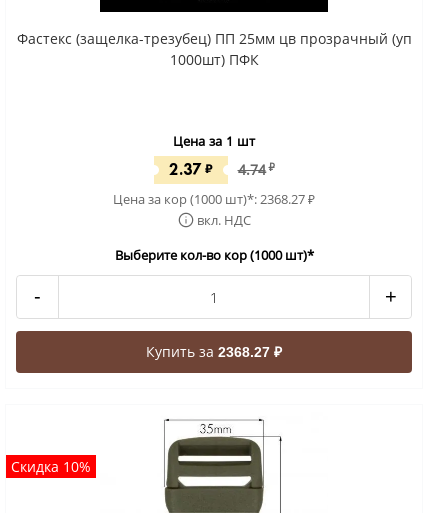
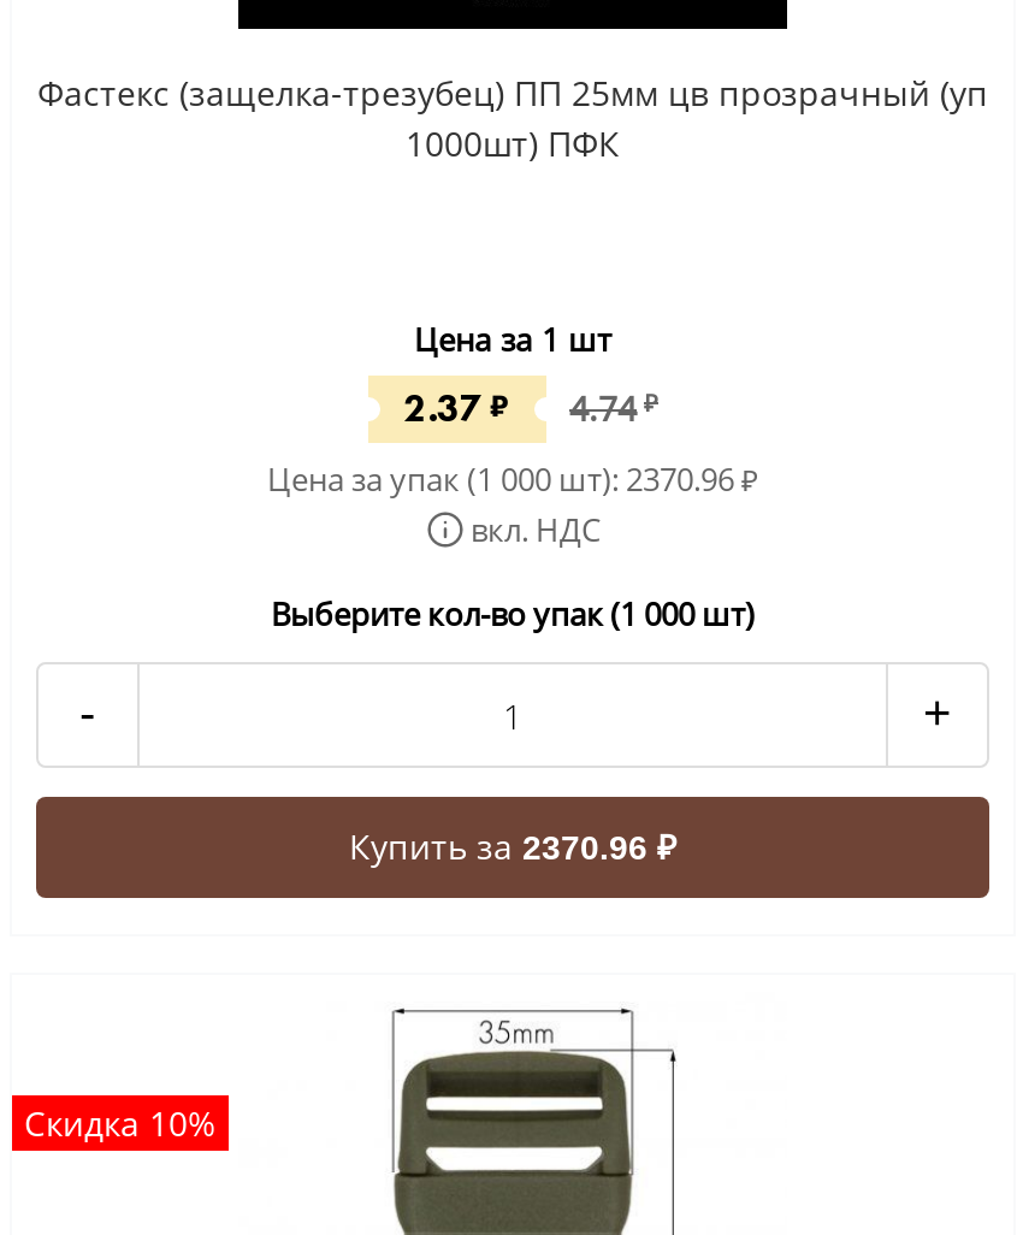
[113,190,315,208] Цена за кор (1000 шт)*: 2368.27₽ -> [267,457,758,501] Цена за упак (1 000 шт): 2370.96₽
[114,246,313,264] Выберите кол-во кор (1000 шт)* -> [271,592,755,636] Выберите кол-во упак (1 000 шт)
[146,342,282,361] Купить за 2368.27 ₽ -> [349,823,676,869] Купить за 2370.96 ₽

